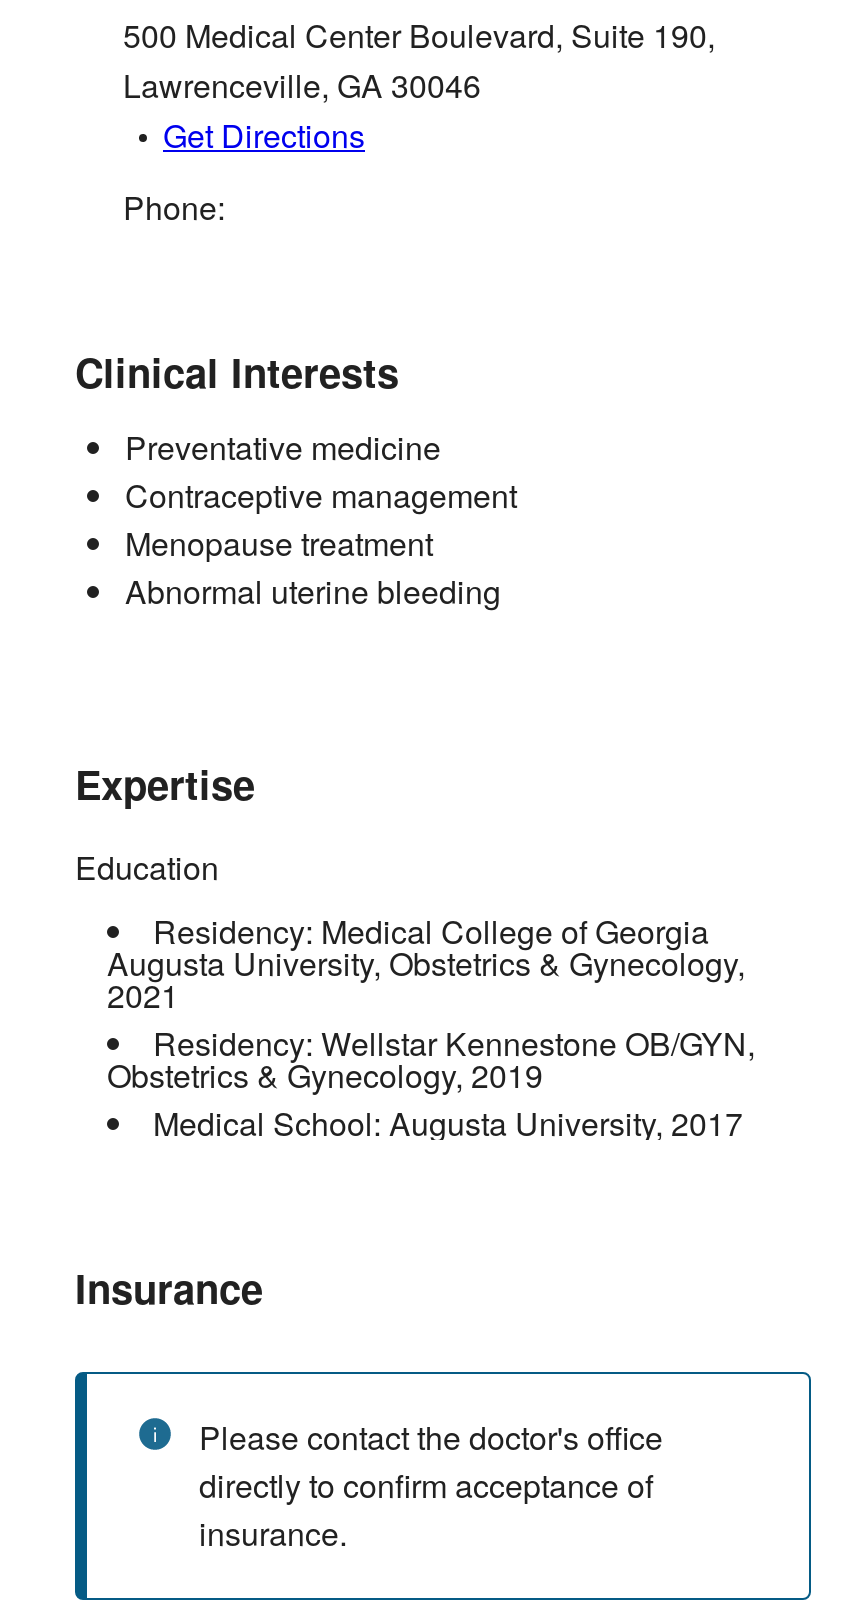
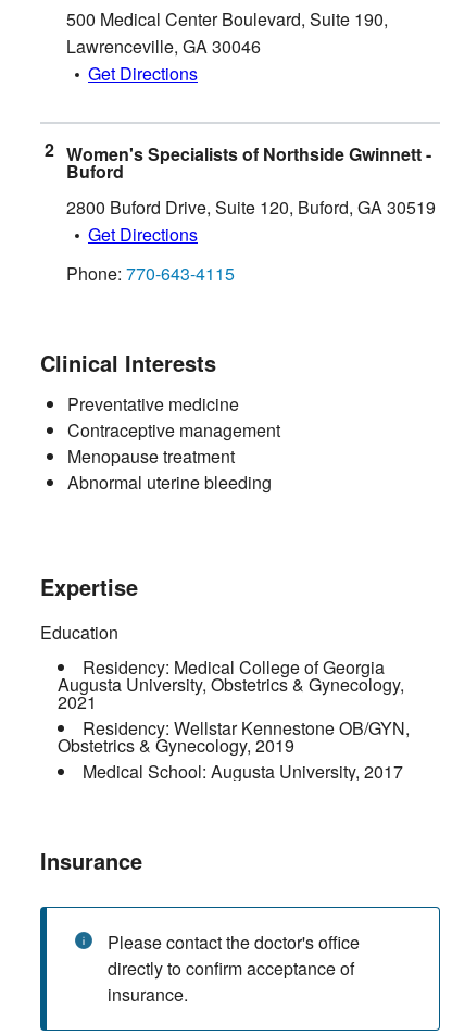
[123,184,225,230] Phone: -> [66,141,436,286] Women's Specialists of Northside Gwinnett - | Buford | 2800 Buford Drive, Suite 120, Buford, GA 30519 | Get Directions | Phone: 770-643-4115

